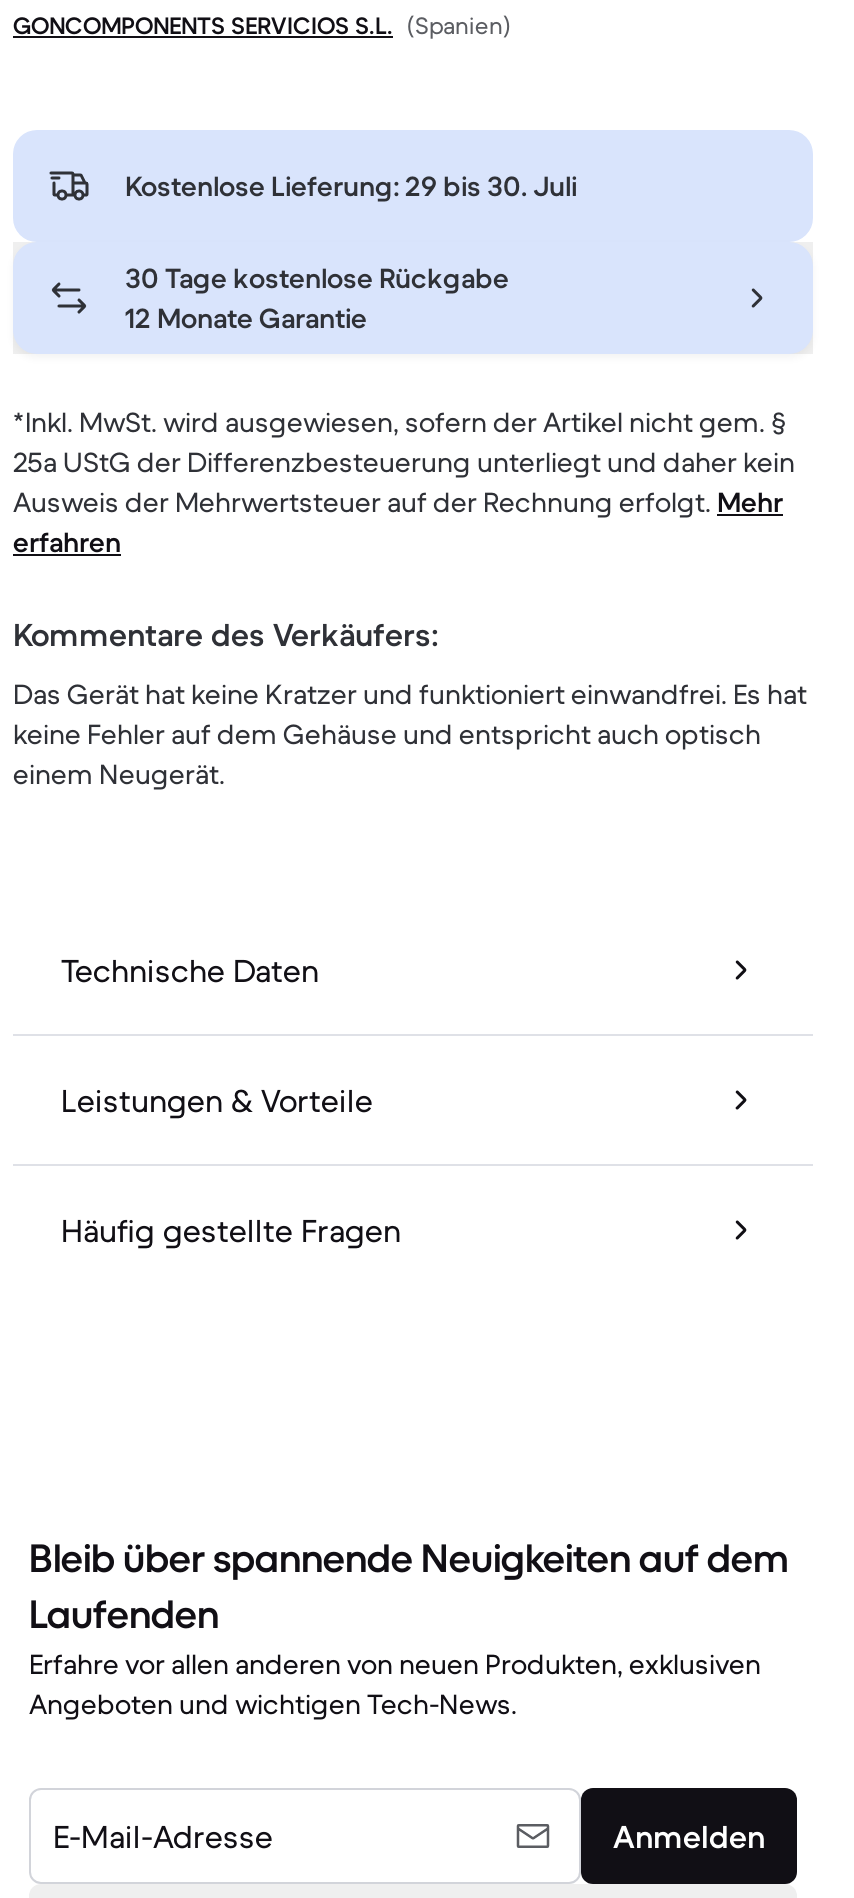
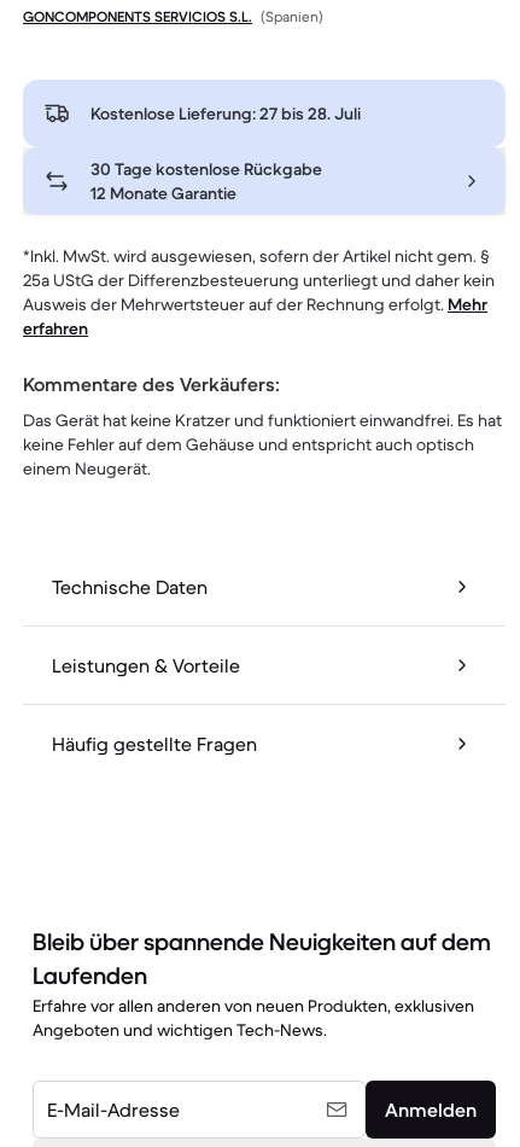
[125,169,577,205] Kostenlose Lieferung: 29 bis 30. Juli -> [90,103,361,125] Kostenlose Lieferung: 27 bis 28. Juli

